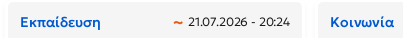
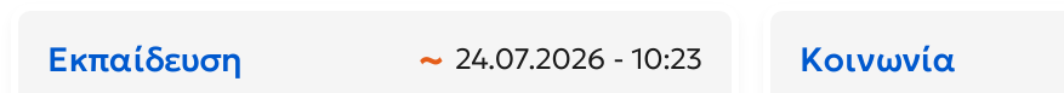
[188,14,290,29] 21.07.2026 - 20:24 -> [455,40,702,76] 24.07.2026 - 10:23

